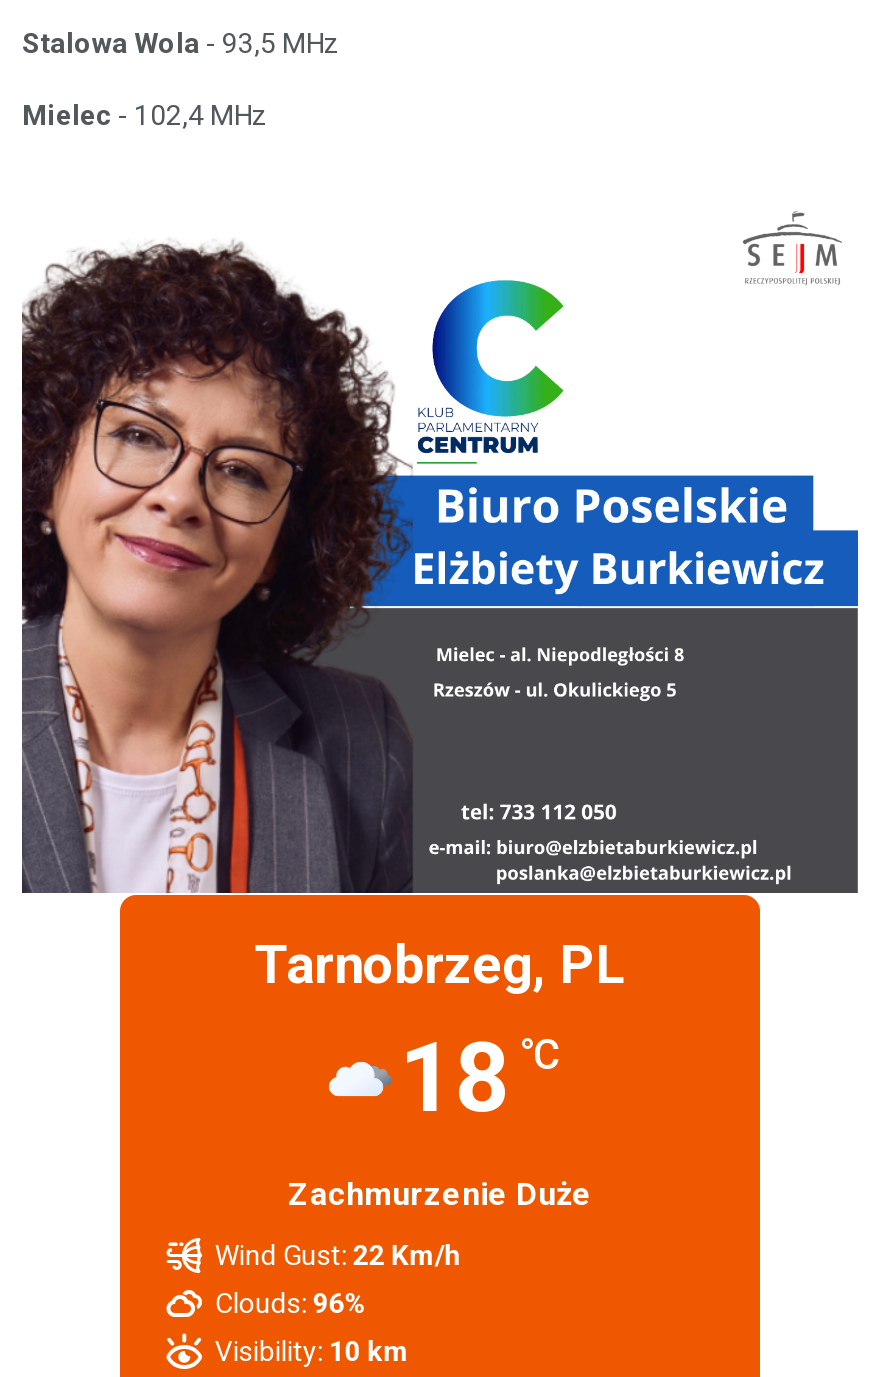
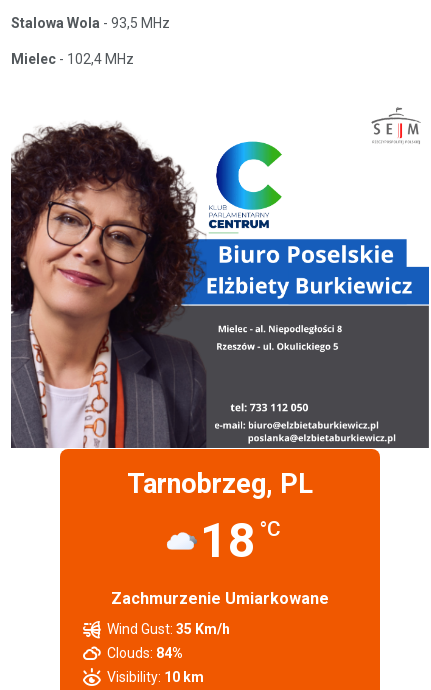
[288,1175,592,1213] Zachmurzenie Duże -> [111,589,329,608] Zachmurzenie Umiarkowane
[215,1239,461,1271] Wind Gust: 22 Km/h -> [107,621,230,637] Wind Gust: 35 Km/h
[215,1287,367,1319] Clouds: 96% -> [107,645,183,661] Clouds: 84%

